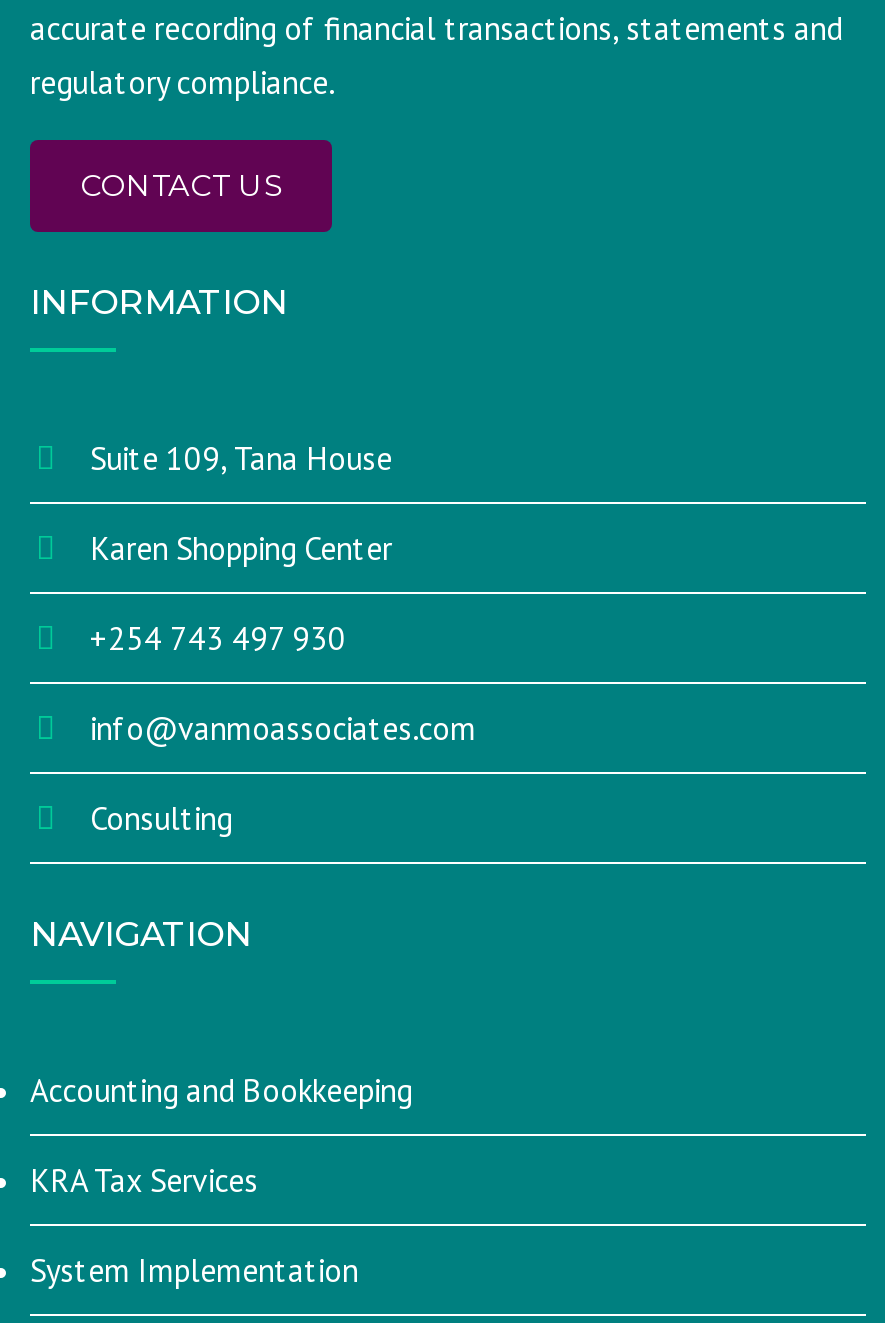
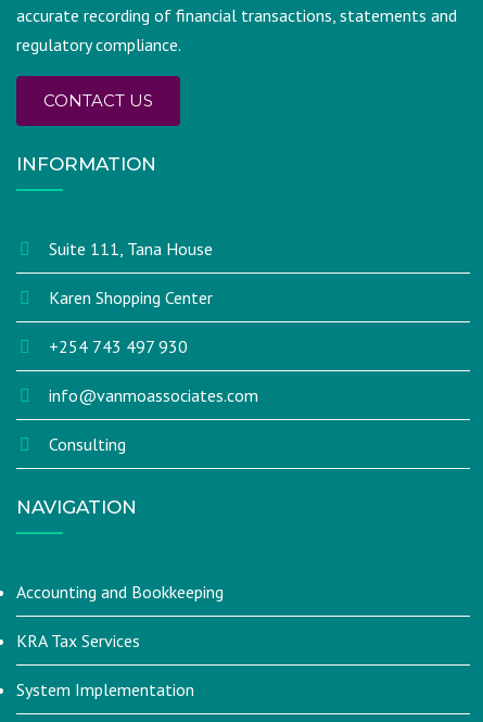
[90,438,392,478] Suite 109, Tana House -> [49,238,213,260] Suite 111, Tana House

